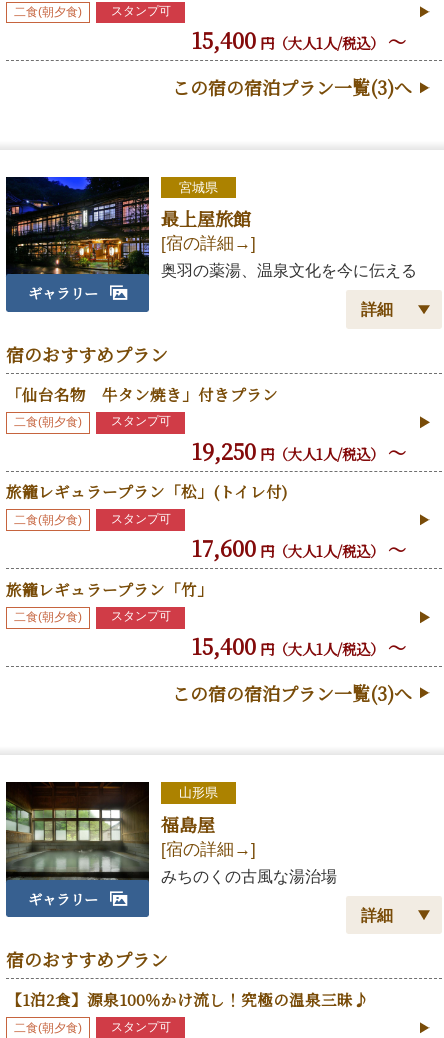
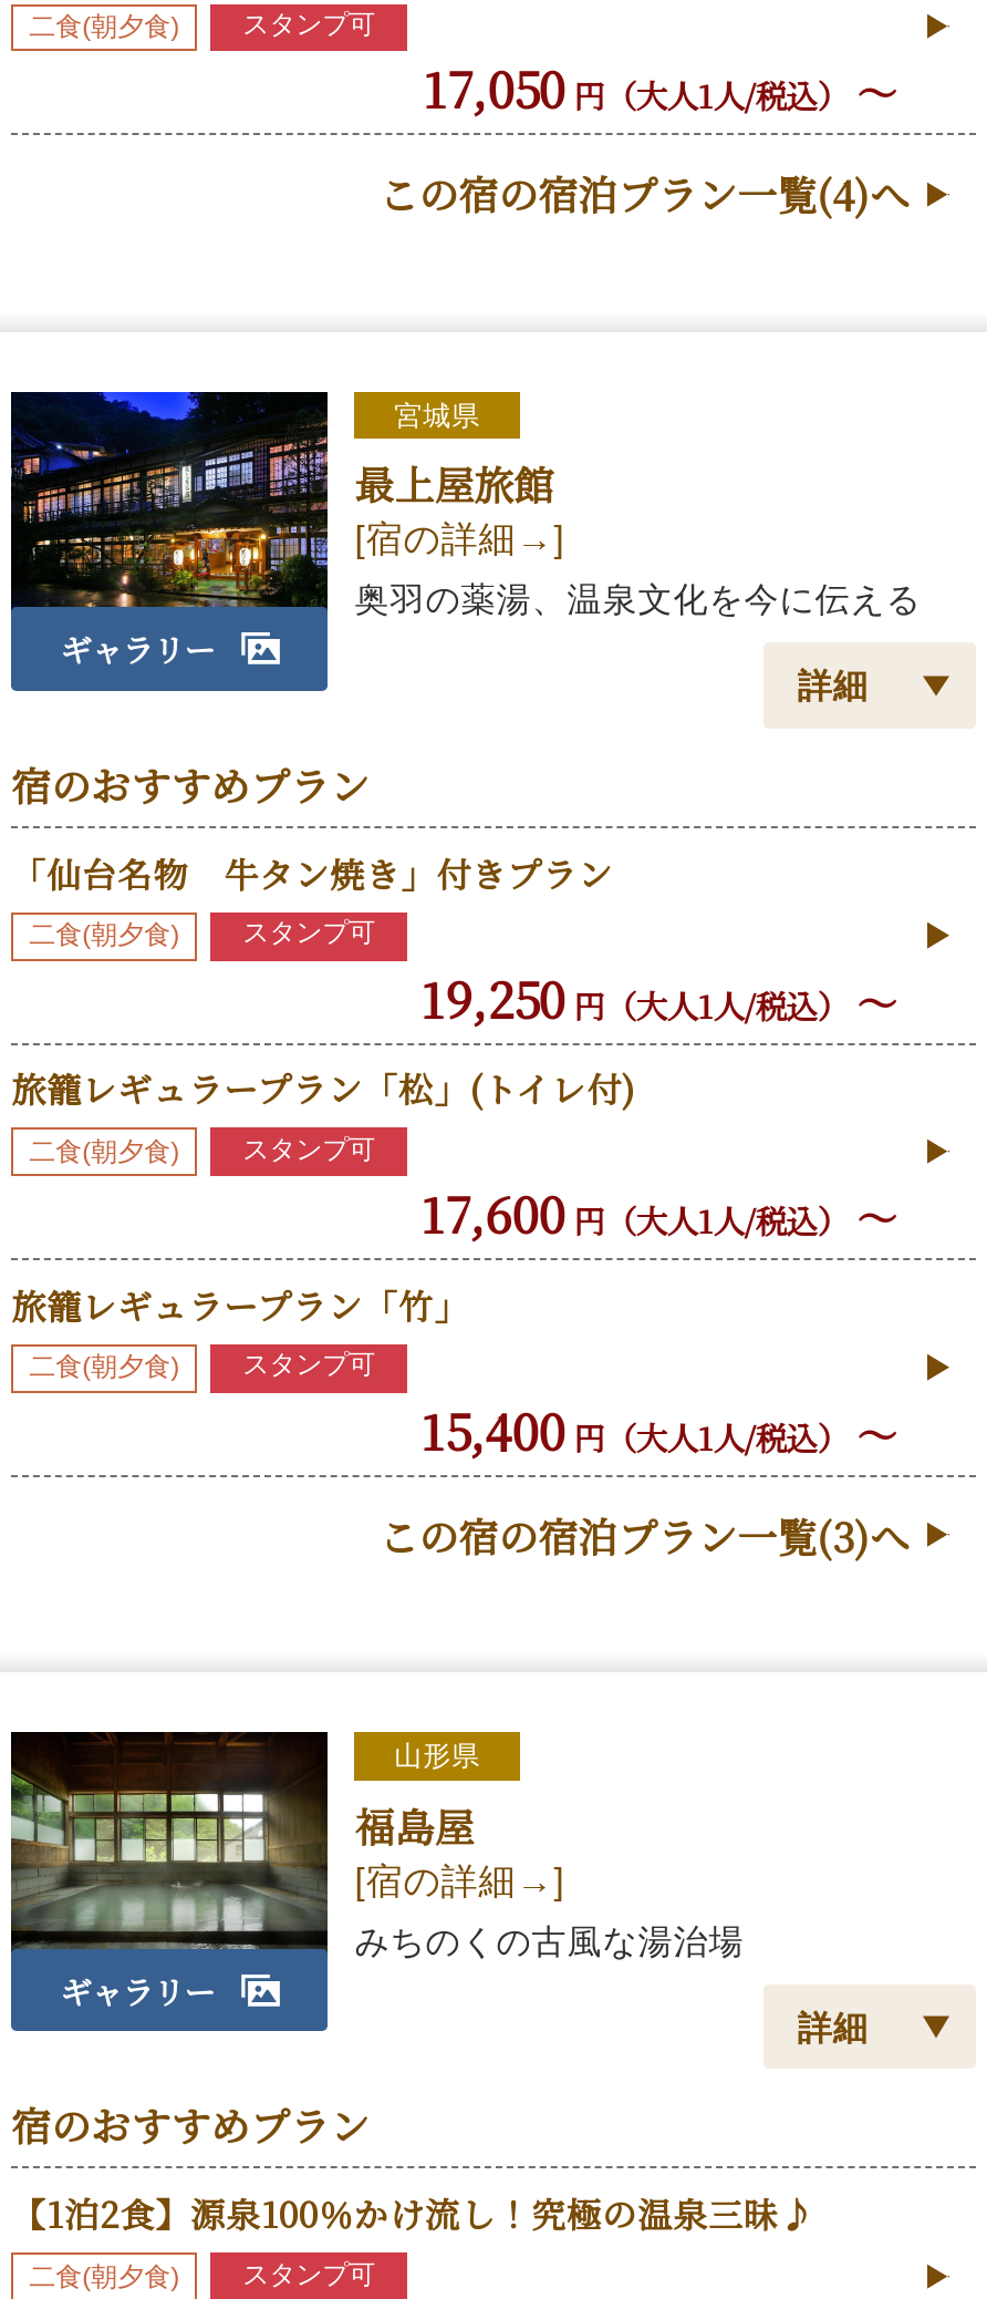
[191,24,406,55] 15,400 円（大人1人/税込） ～ -> [423,54,897,122] 17,050 円（大人1人/税込） ～
[172,74,412,100] この宿の宿泊プラン一覧(3)へ -> [379,164,910,222] この宿の宿泊プラン一覧(4)へ

